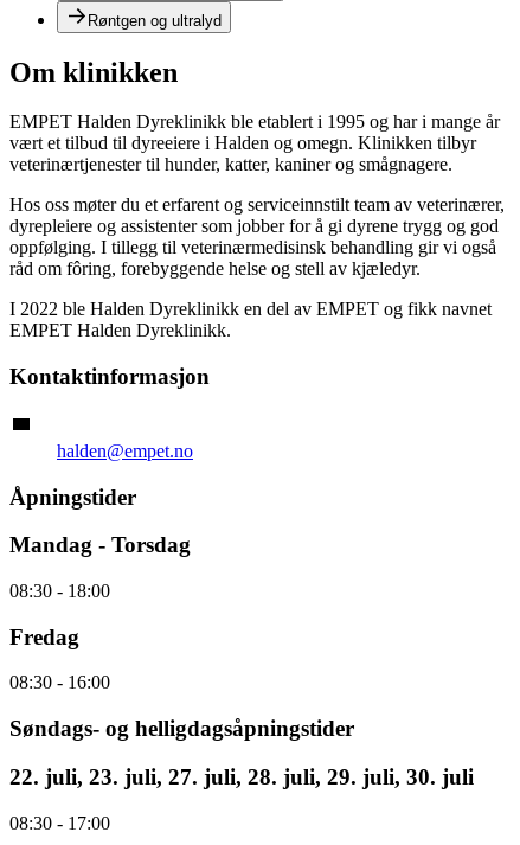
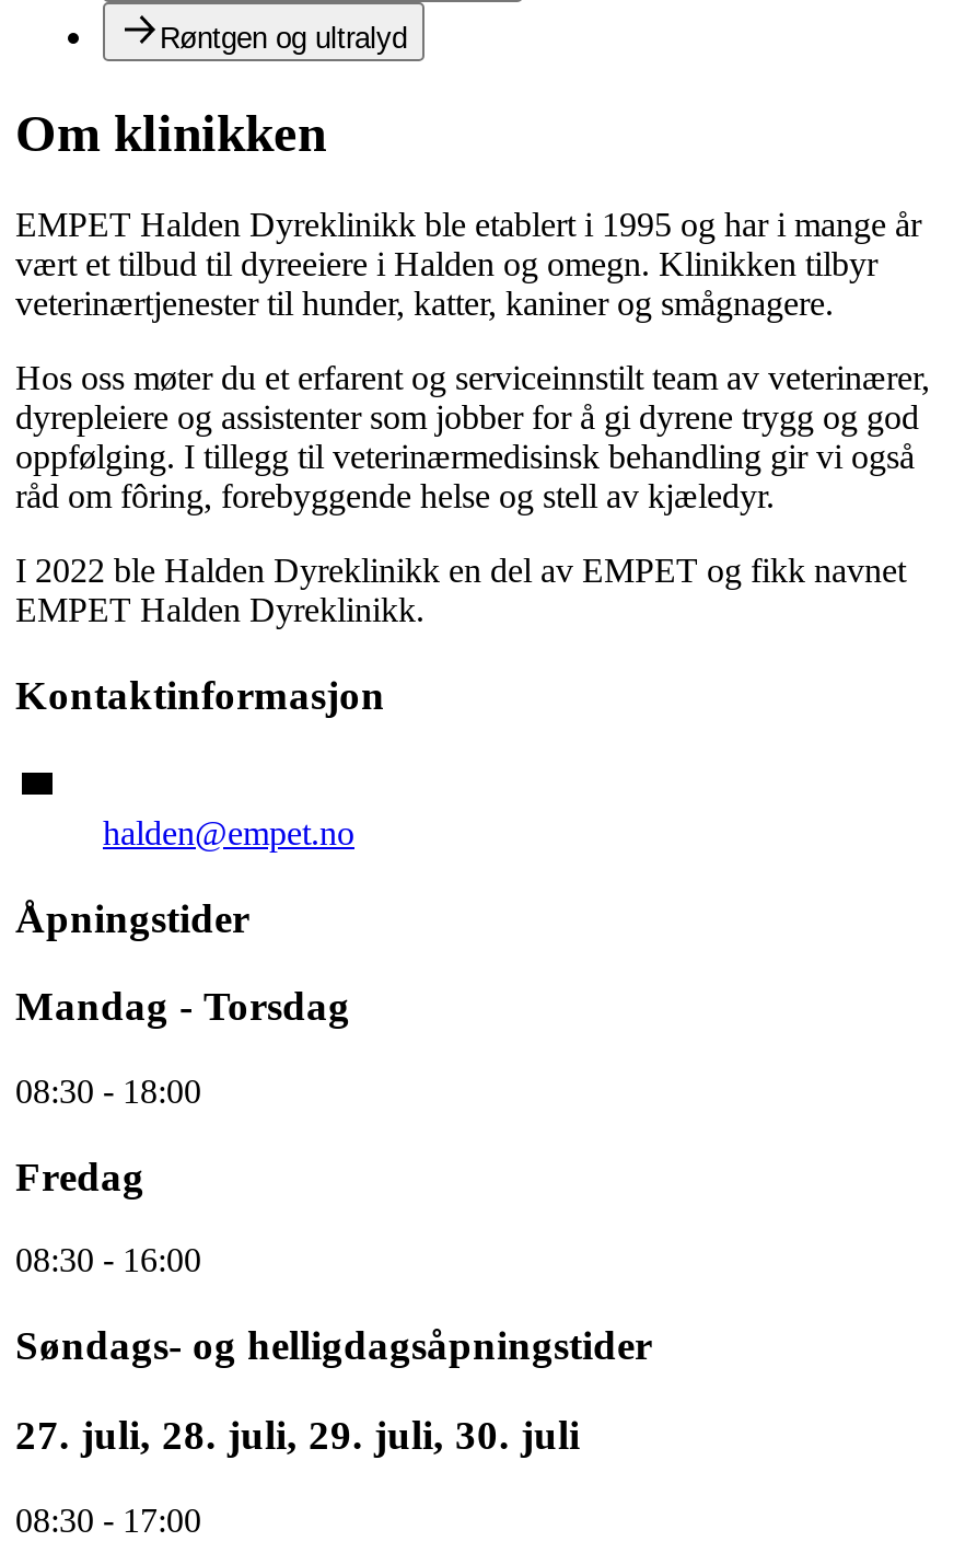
[9,764,474,789] 22. juli, 23. juli, 27. juli, 28. juli, 29. juli, 30. juli -> [15,1412,580,1458] 27. juli, 28. juli, 29. juli, 30. juli

